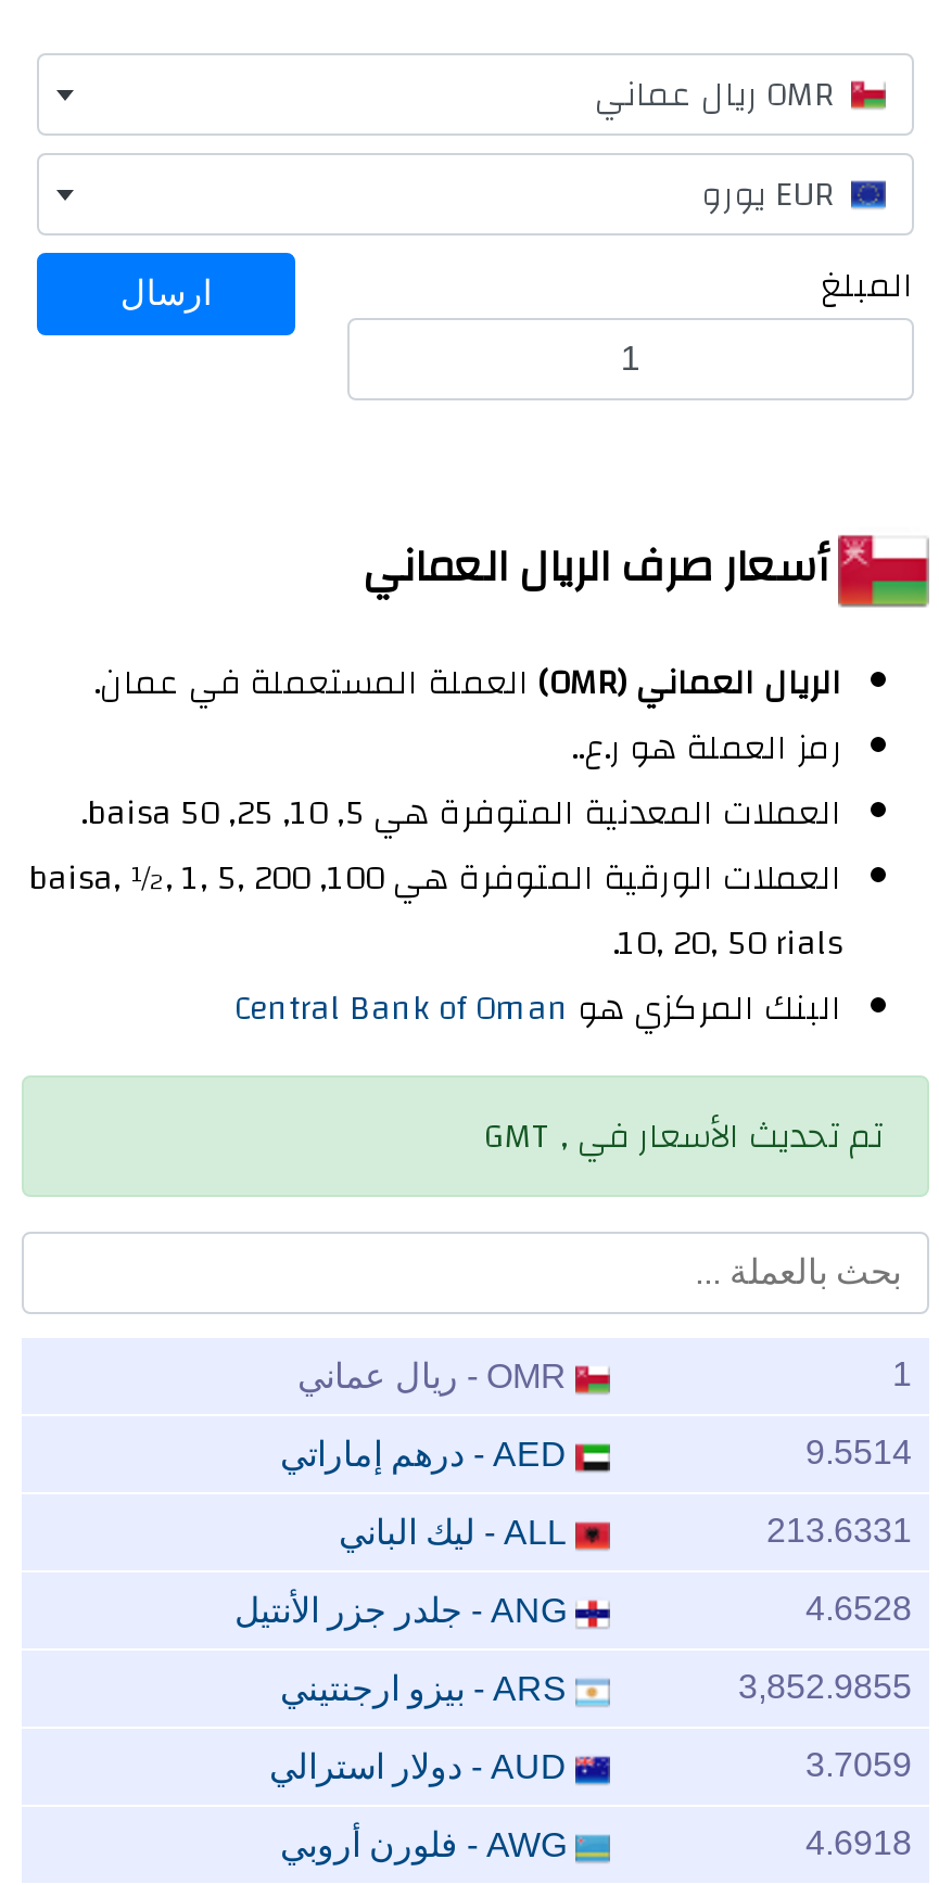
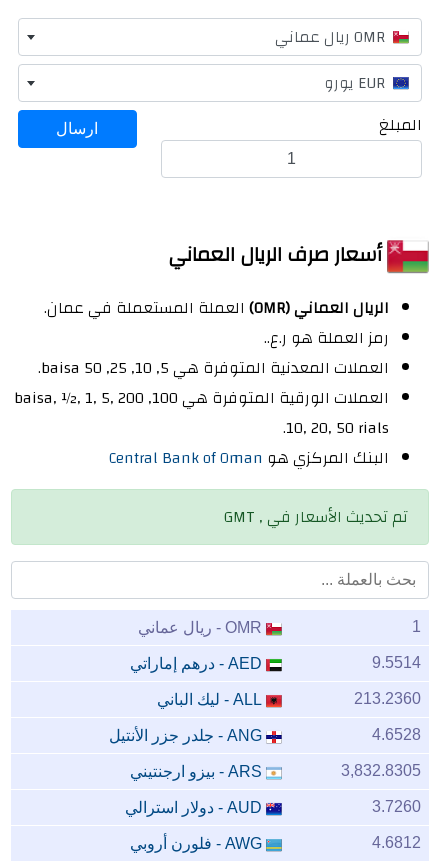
[766,1511,912,1548] 213.6331 -> [354,690,421,707] 213.2360
[738,1668,912,1705] 3,852.9855 -> [341,762,421,779] 3,832.8305
[805,1746,912,1783] 3.7059 -> [372,798,421,815] 3.7260
[805,1824,912,1861] 4.6918 -> [372,834,421,851] 4.6812

